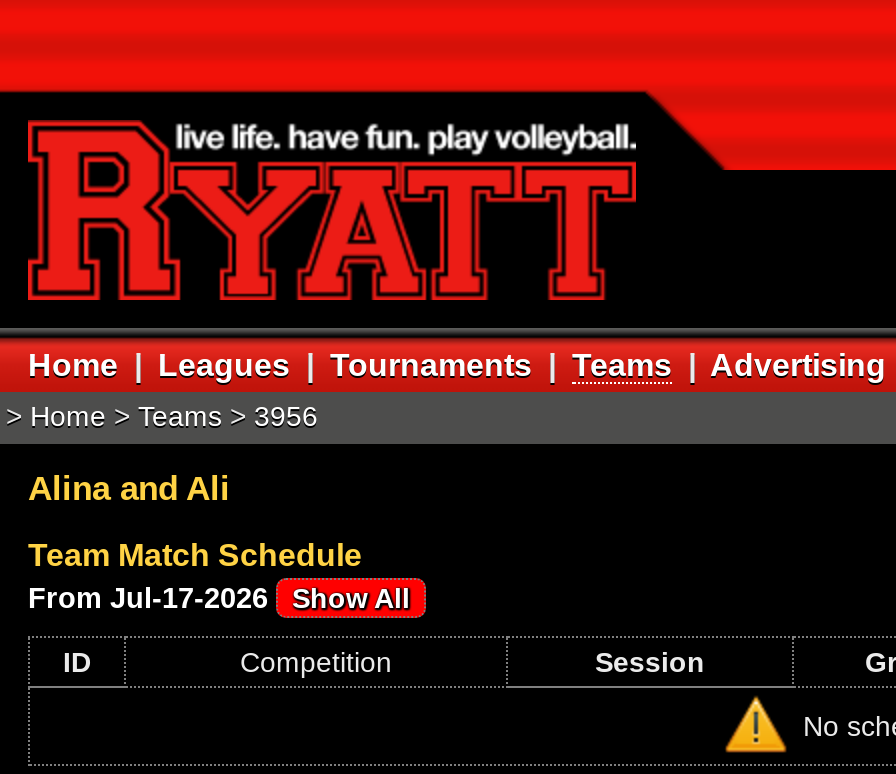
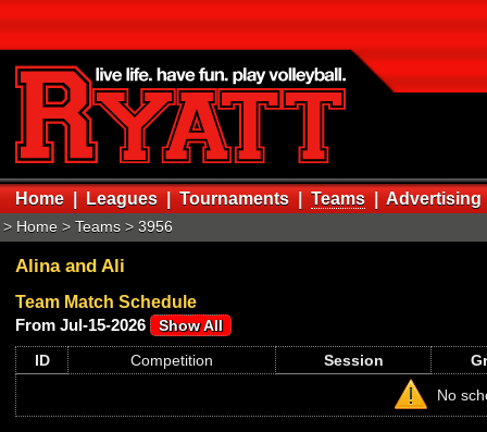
[28,582,410,614] From Jul-17-2026 Show All -> [15,317,223,334] From Jul-15-2026 Show All

